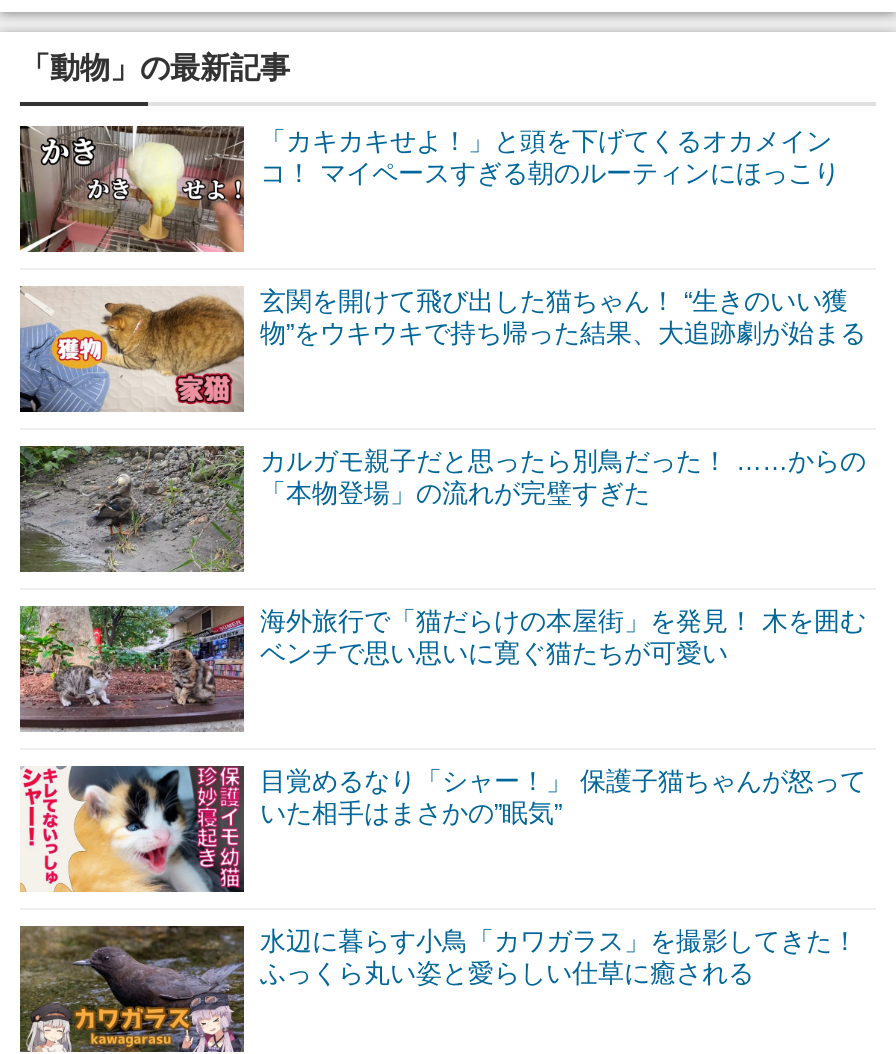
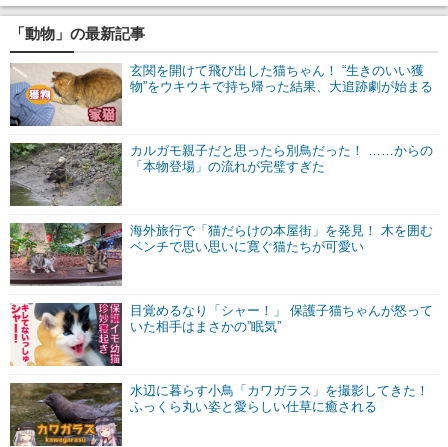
[18,124,840,254] [image] | 「カキカキせよ！」と頭を下げてくるオカメイン | コ！ マイペースすぎる朝のルーティンにほっこり -> none

